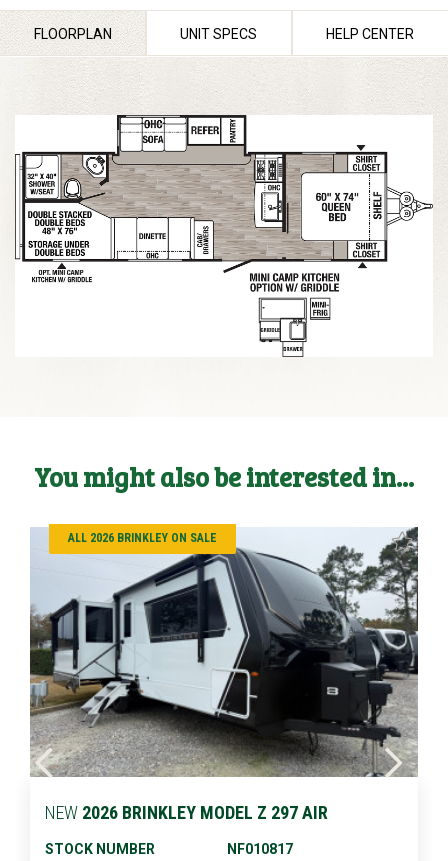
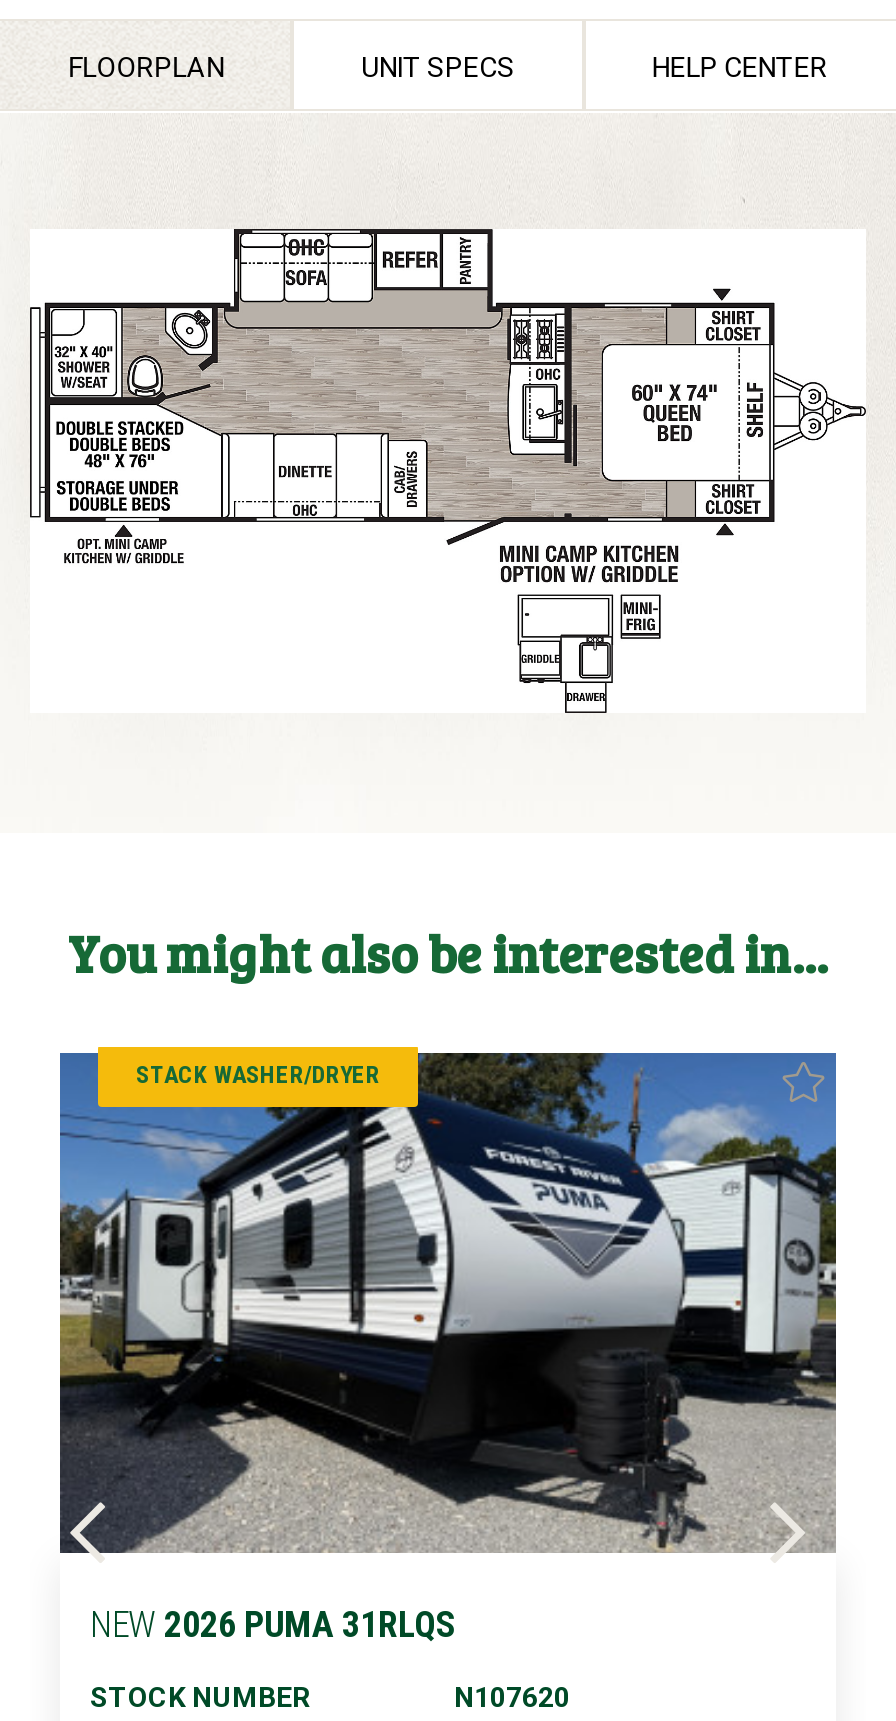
[29,523,419,777] [image] | ALL 2026 BRINKLEY ON SALE -> [58,1047,838,1555] [image] | STACK WASHER/DRYER
[45,802,328,823] NEW 2026 BRINKLEY MODEL Z 297 AIR -> [90,1603,456,1645] NEW 2026 PUMA 31RLQS
[227,841,293,857] NF010817 -> [454,1681,570,1713] N107620

